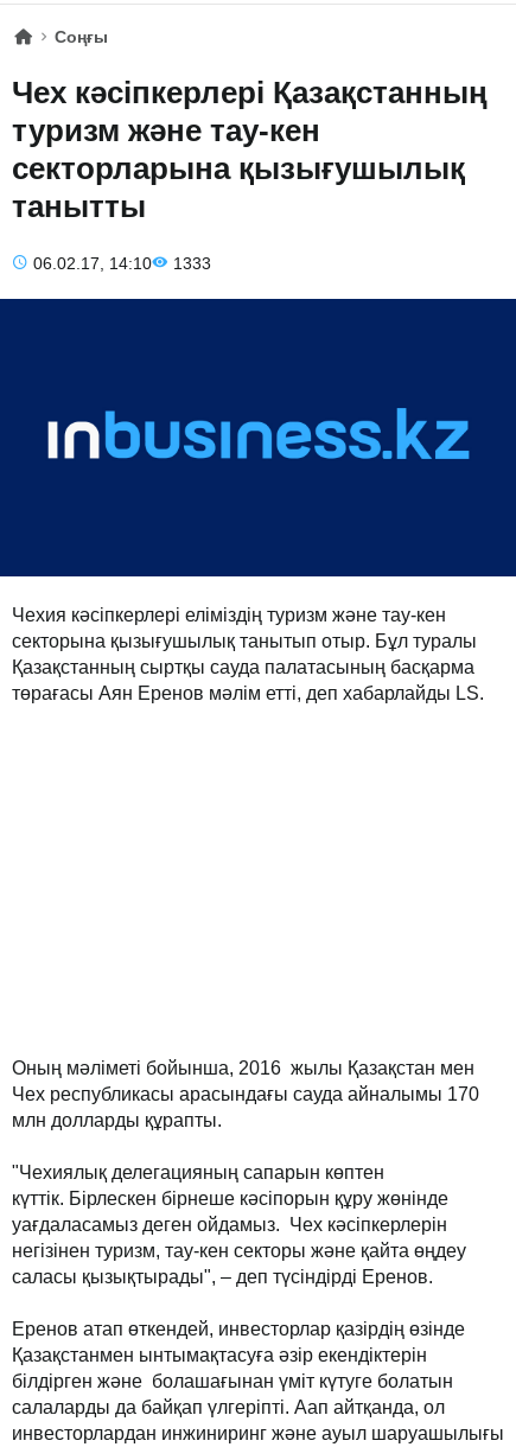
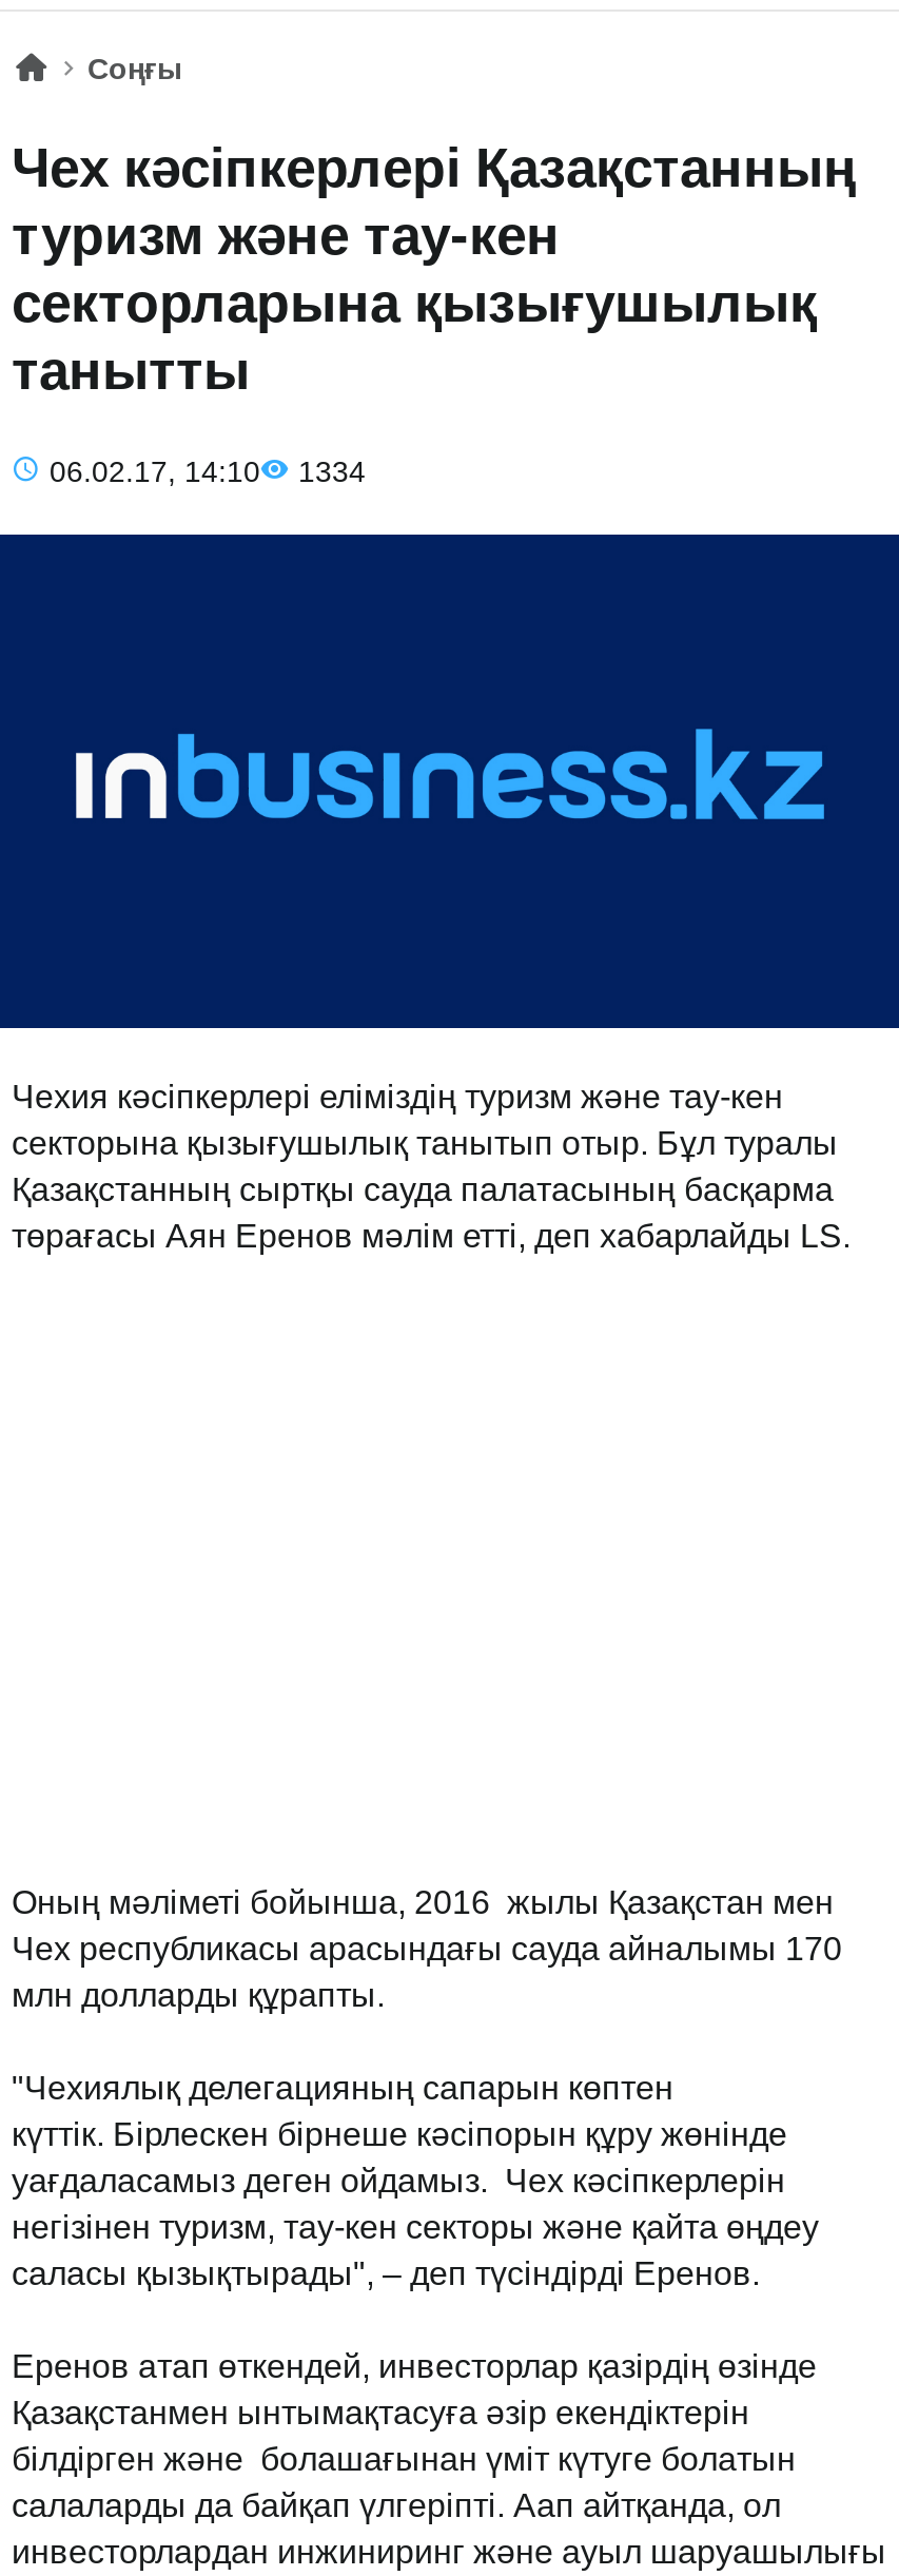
[33,254,211,273] 06.02.17, 14:10 1333 -> [50,454,366,488] 06.02.17, 14:10 1334

